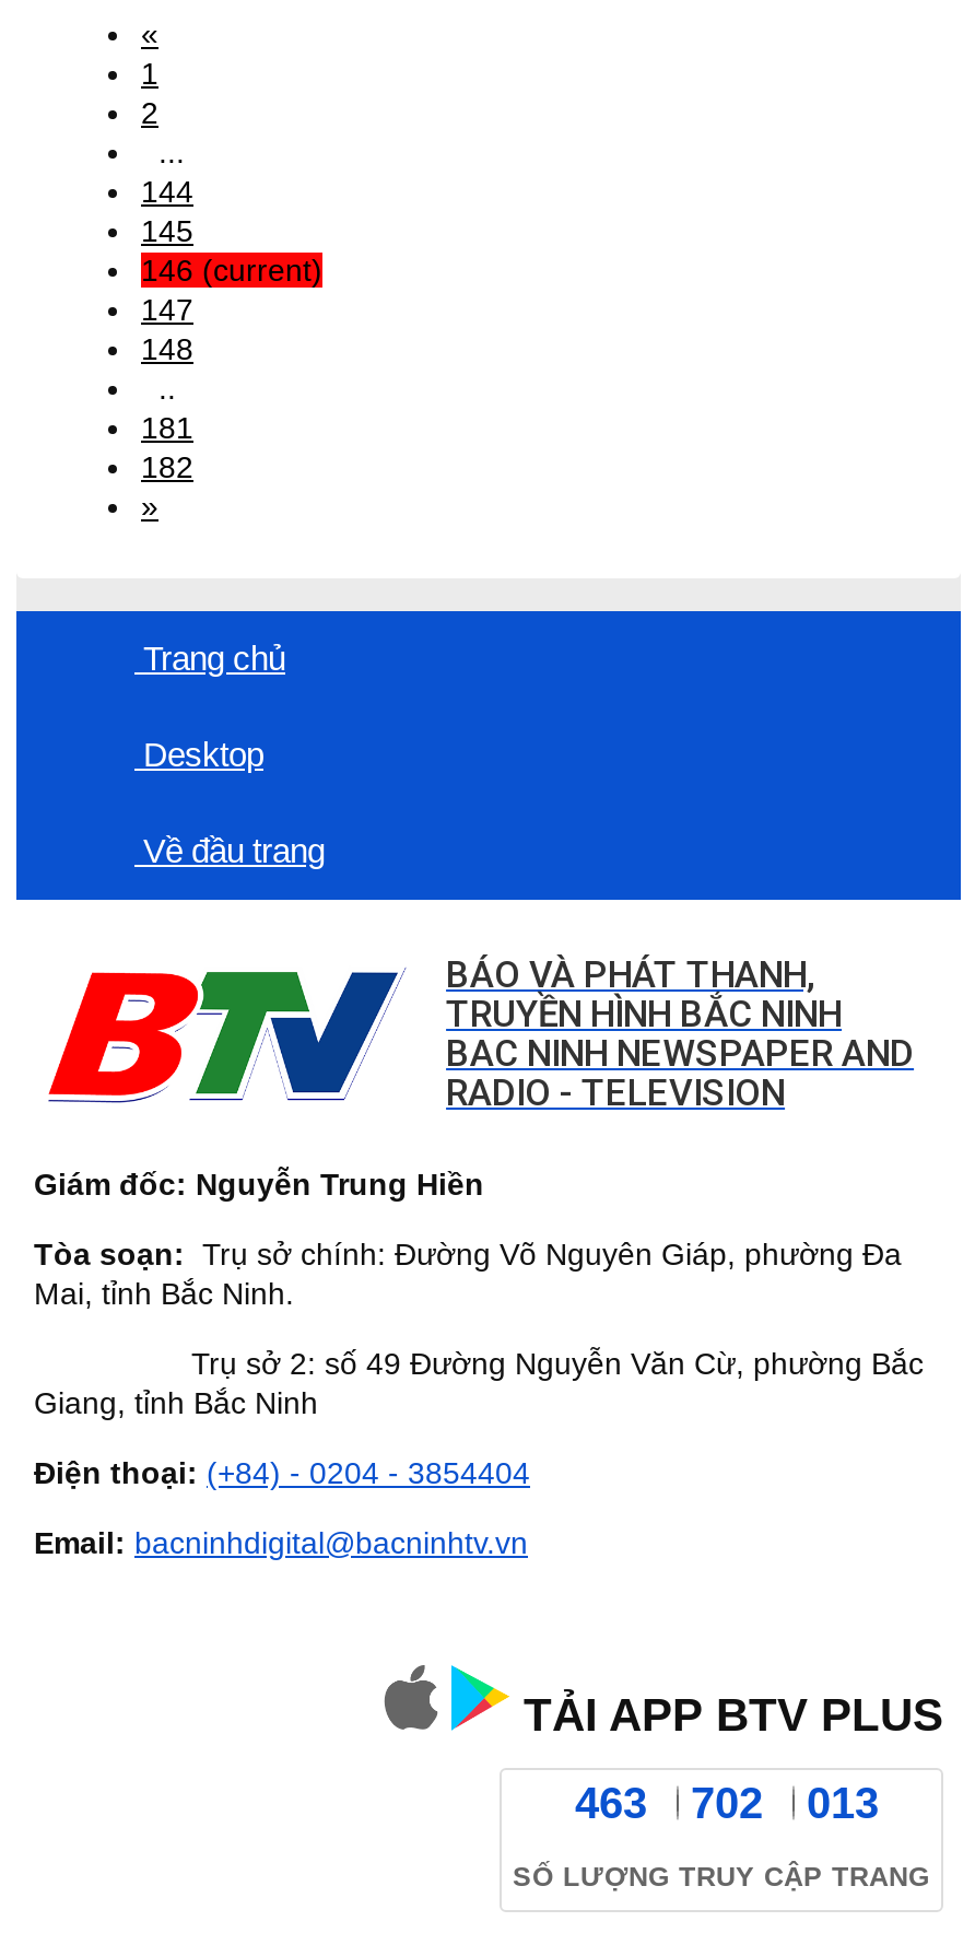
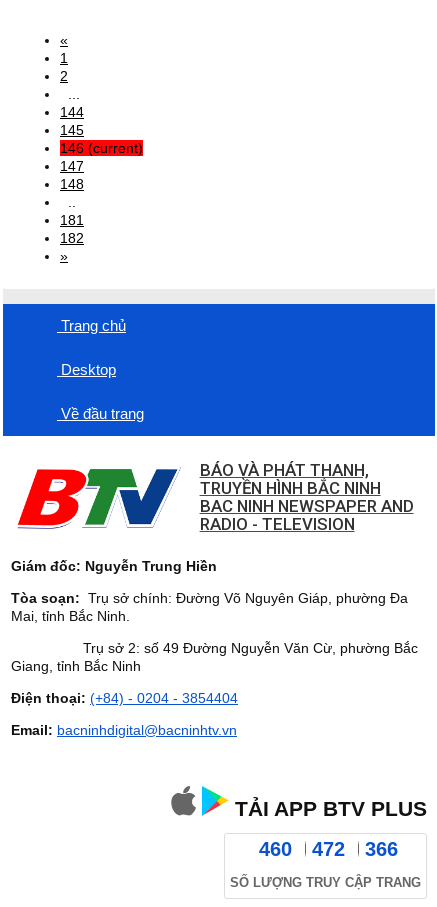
[575,1778,647,1826] 463 -> [258,838,291,860] 460
[691,1778,763,1826] 702 -> [311,838,344,860] 472
[807,1778,879,1826] 013 -> [364,838,397,860] 366

